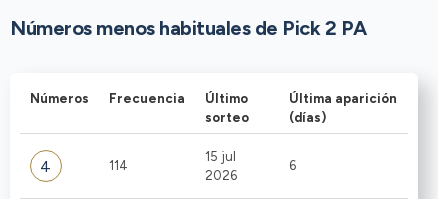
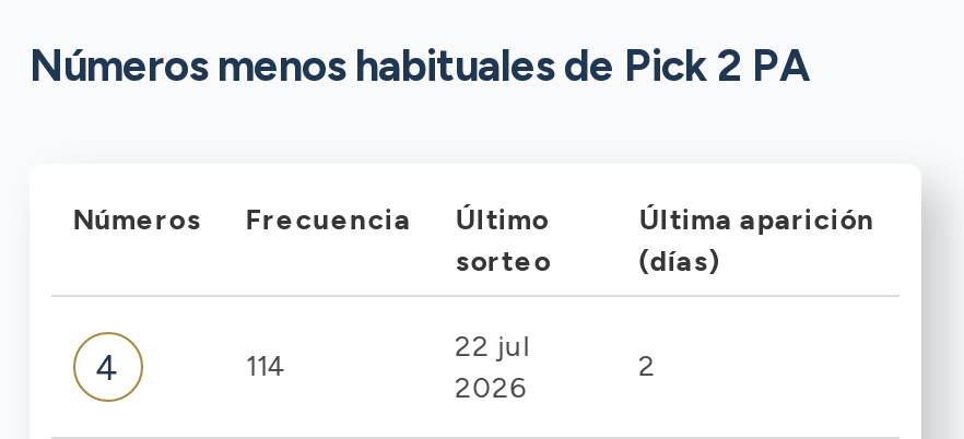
[205,148,236,163] 15 jul -> [455,329,530,361] 22 jul
[289,157,296,172] 6 -> [639,348,656,381] 2

